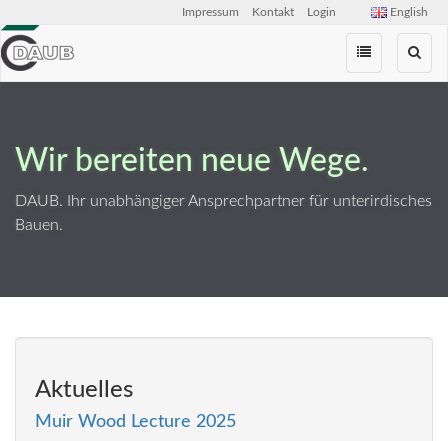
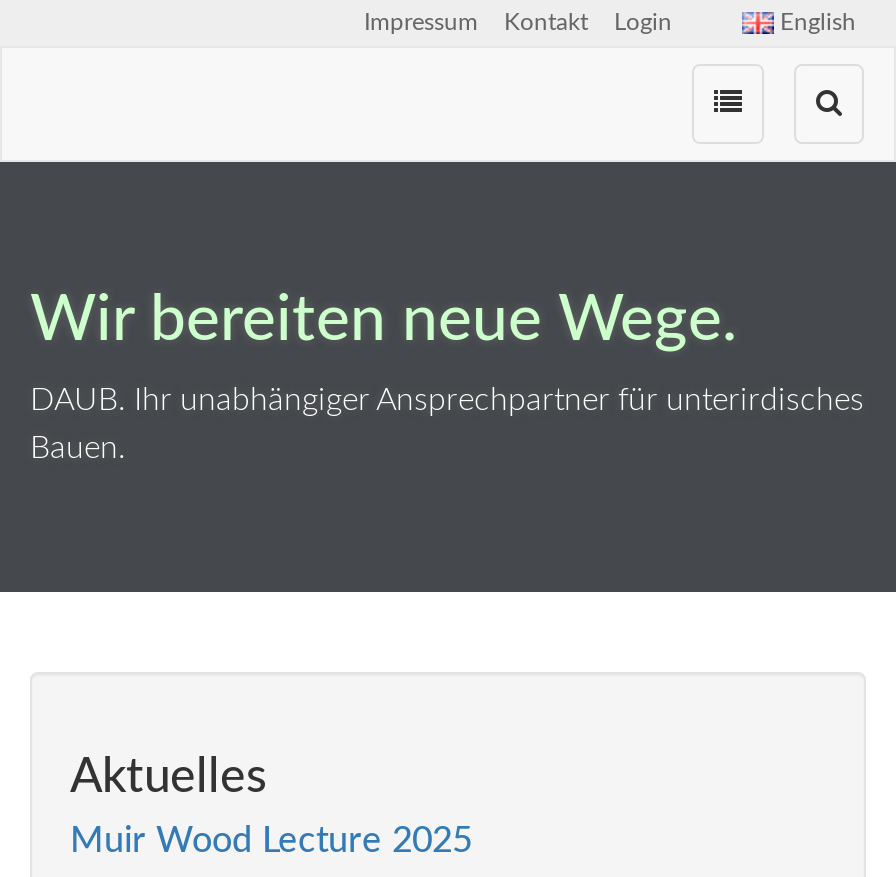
[3,24,75,72] [image] -> none

